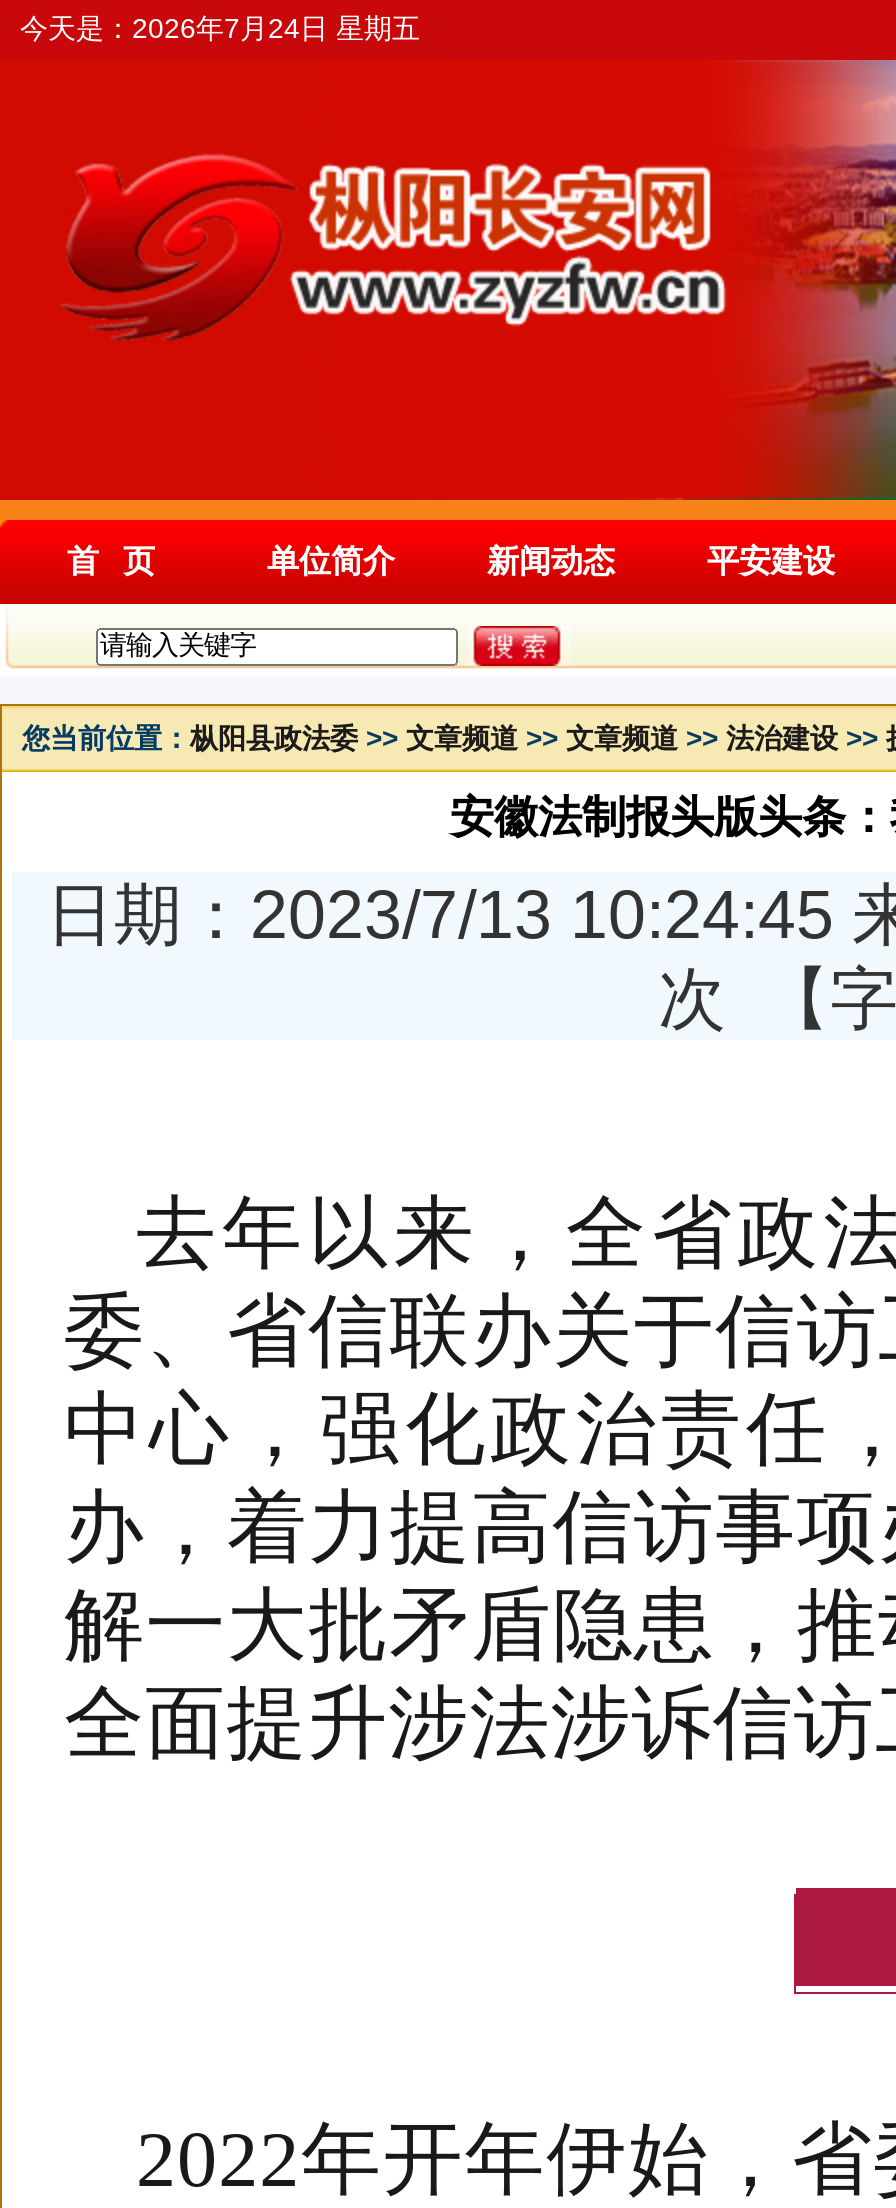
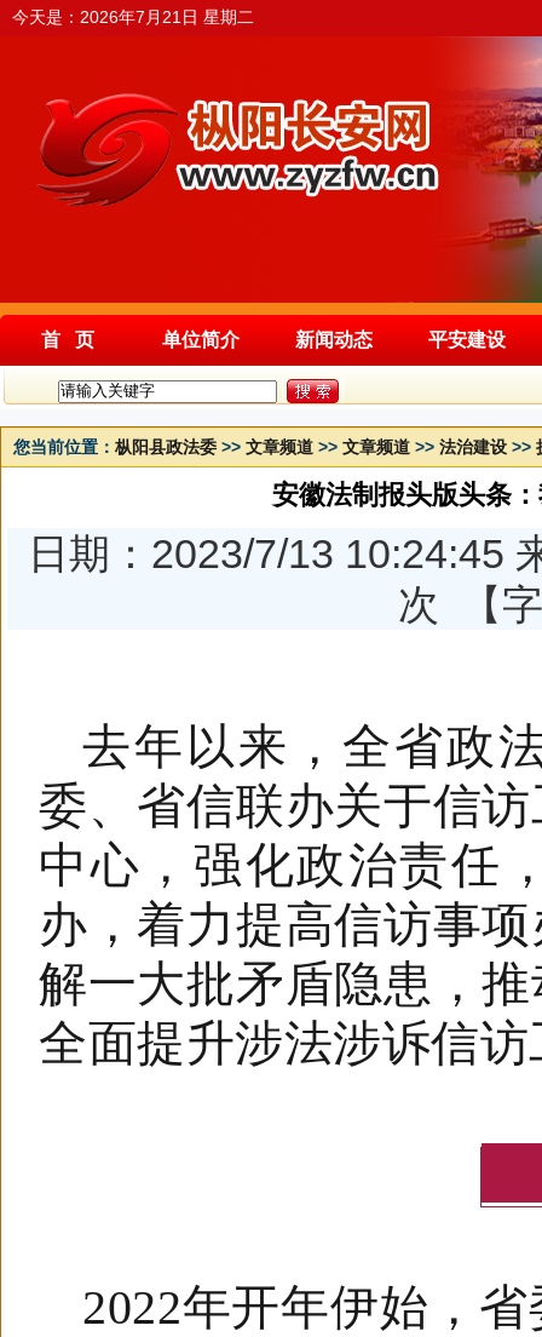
[20,12,420,44] 今天是：2026年7月24日 星期五 -> [12,7,254,27] 今天是：2026年7月21日 星期二

